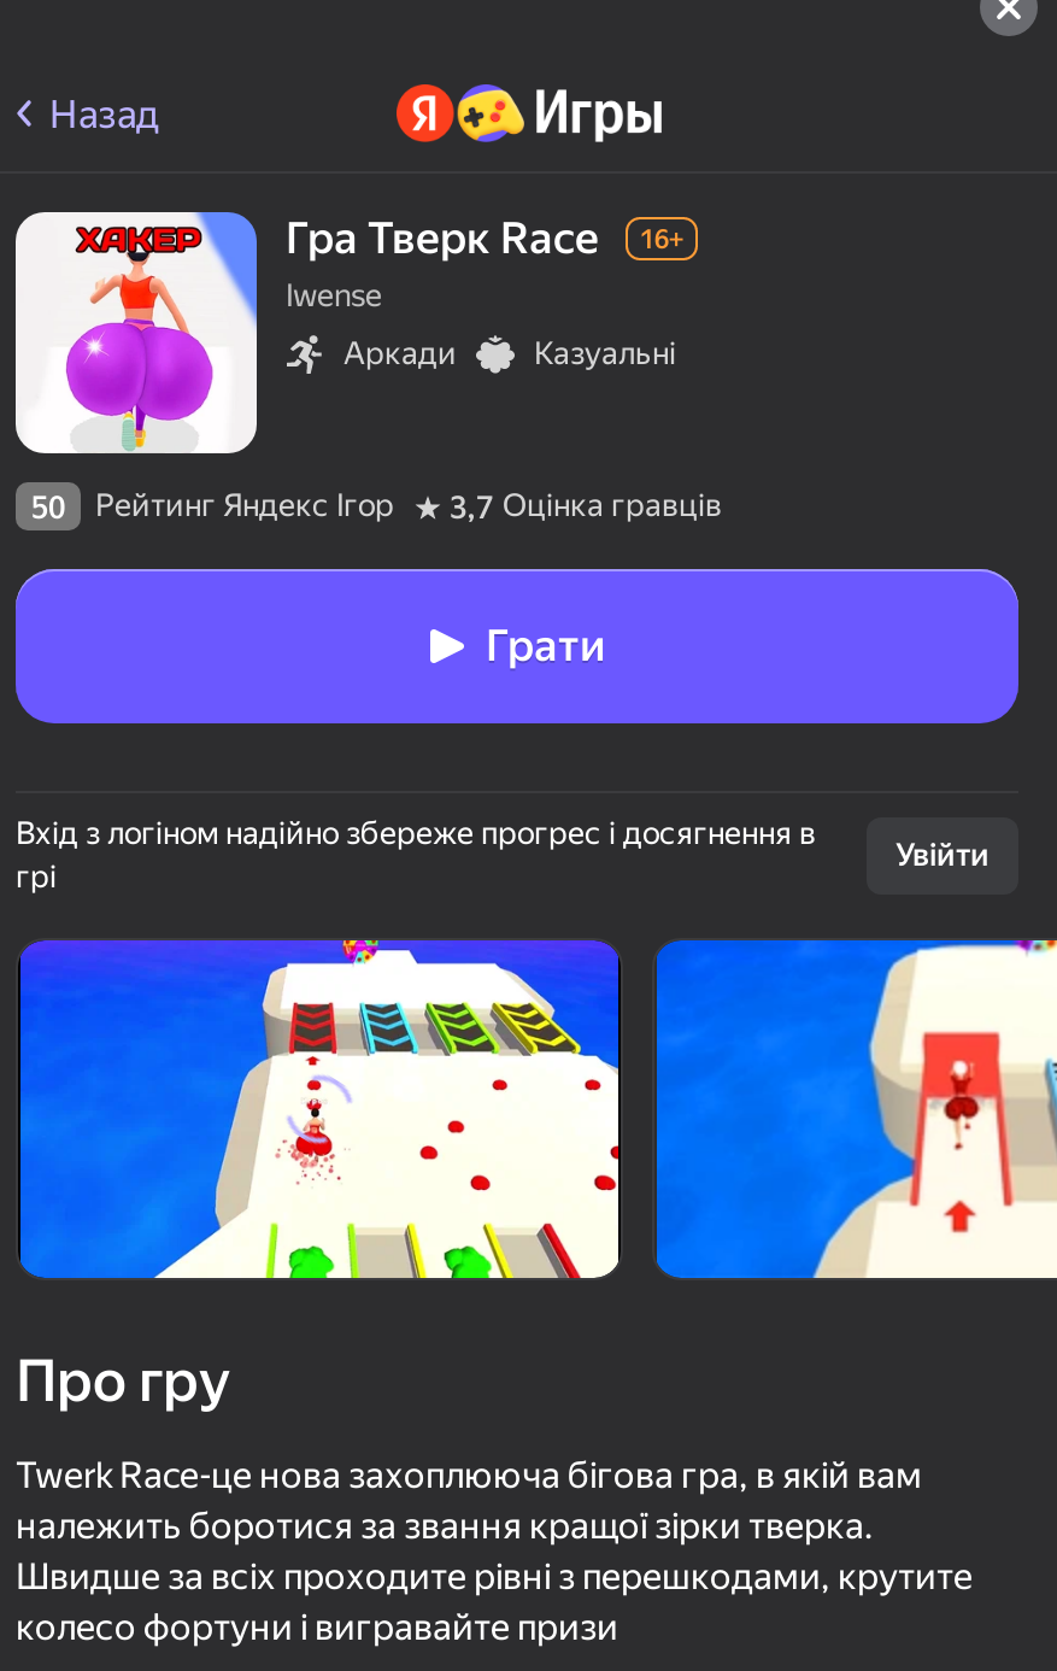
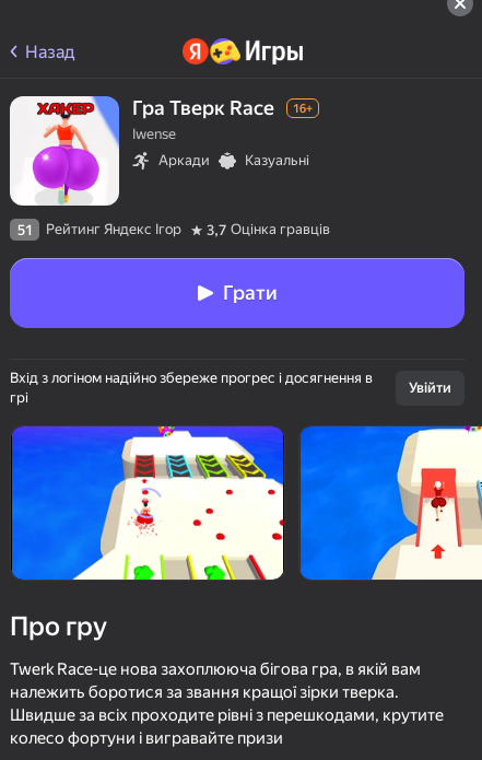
[31,487,722,524] 50 Рейтинг Яндекс Ігор 3,7 Оцінка гравців -> [17,221,330,238] 51 Рейтинг Яндекс Ігор 3,7 Оцінка гравців

